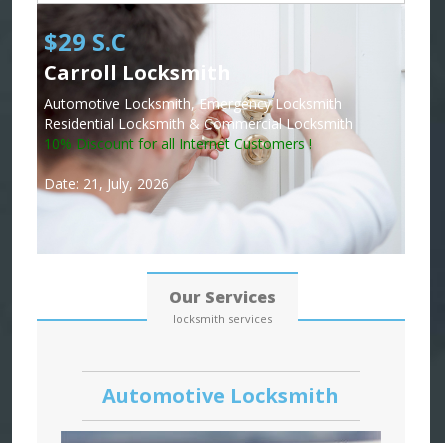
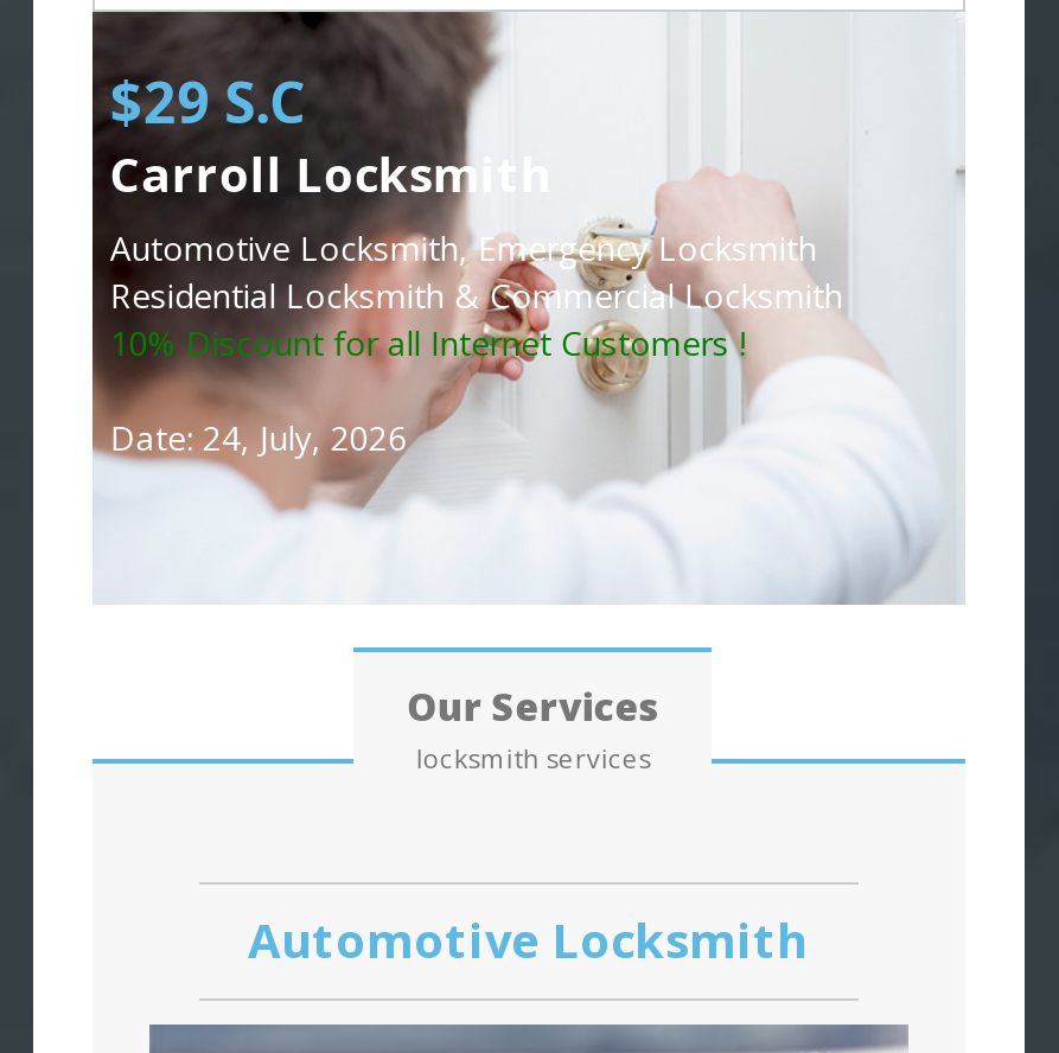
[44,174,169,193] Date: 21, July, 2026 -> [110,414,407,459] Date: 24, July, 2026

